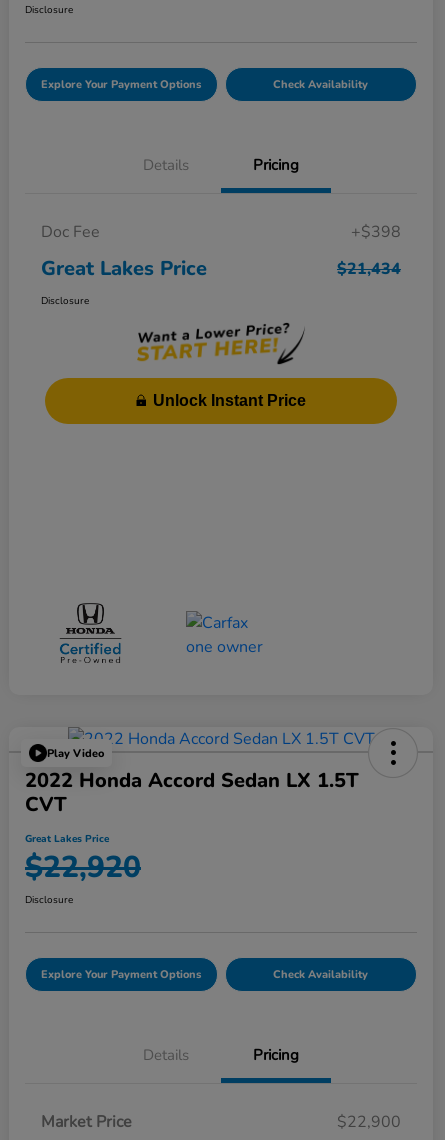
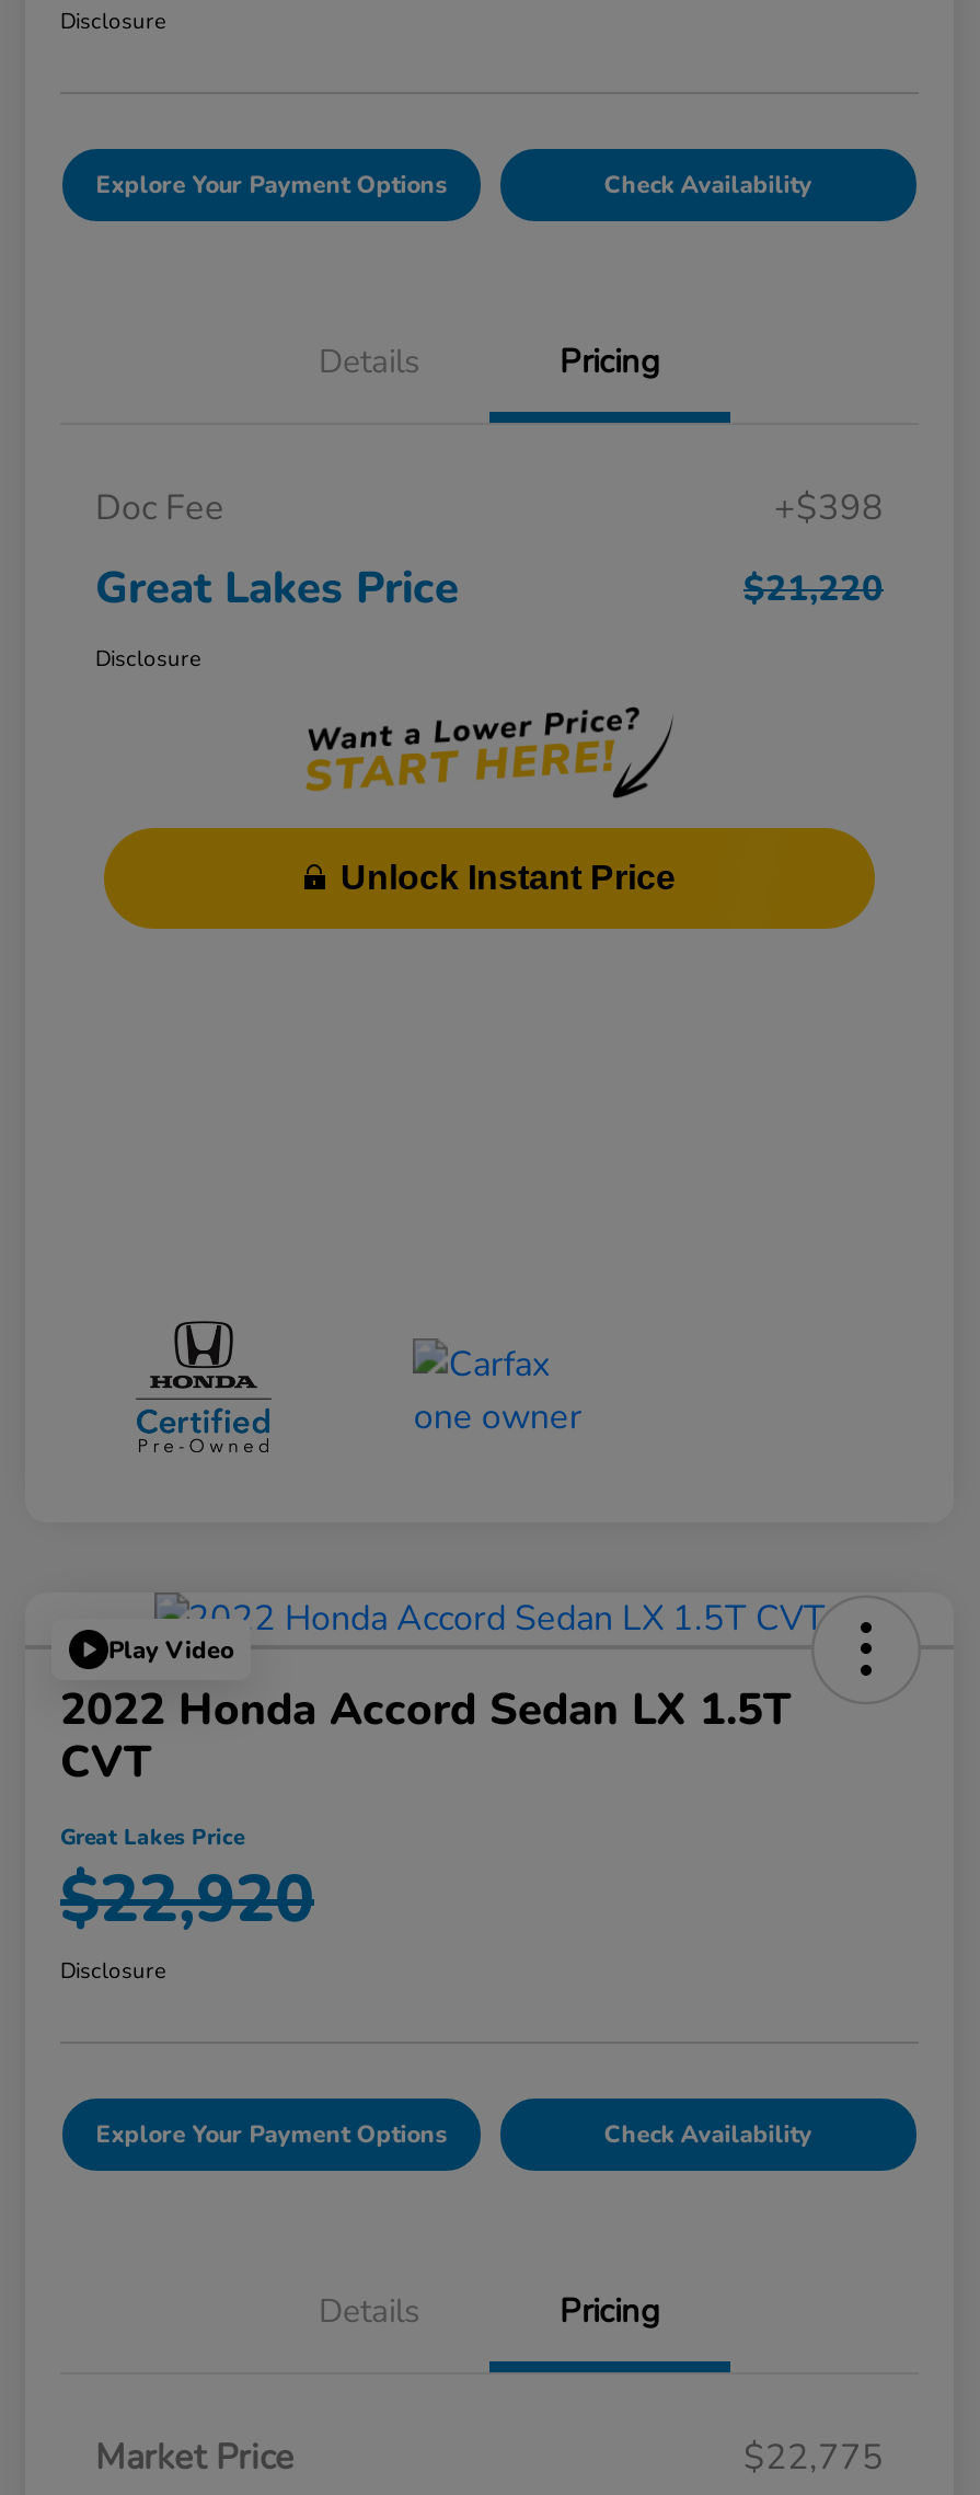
[337,258,401,280] $21,434 -> [743,565,884,613] $21,220
[337,1111,401,1133] $22,900 -> [743,2435,884,2483] $22,775

